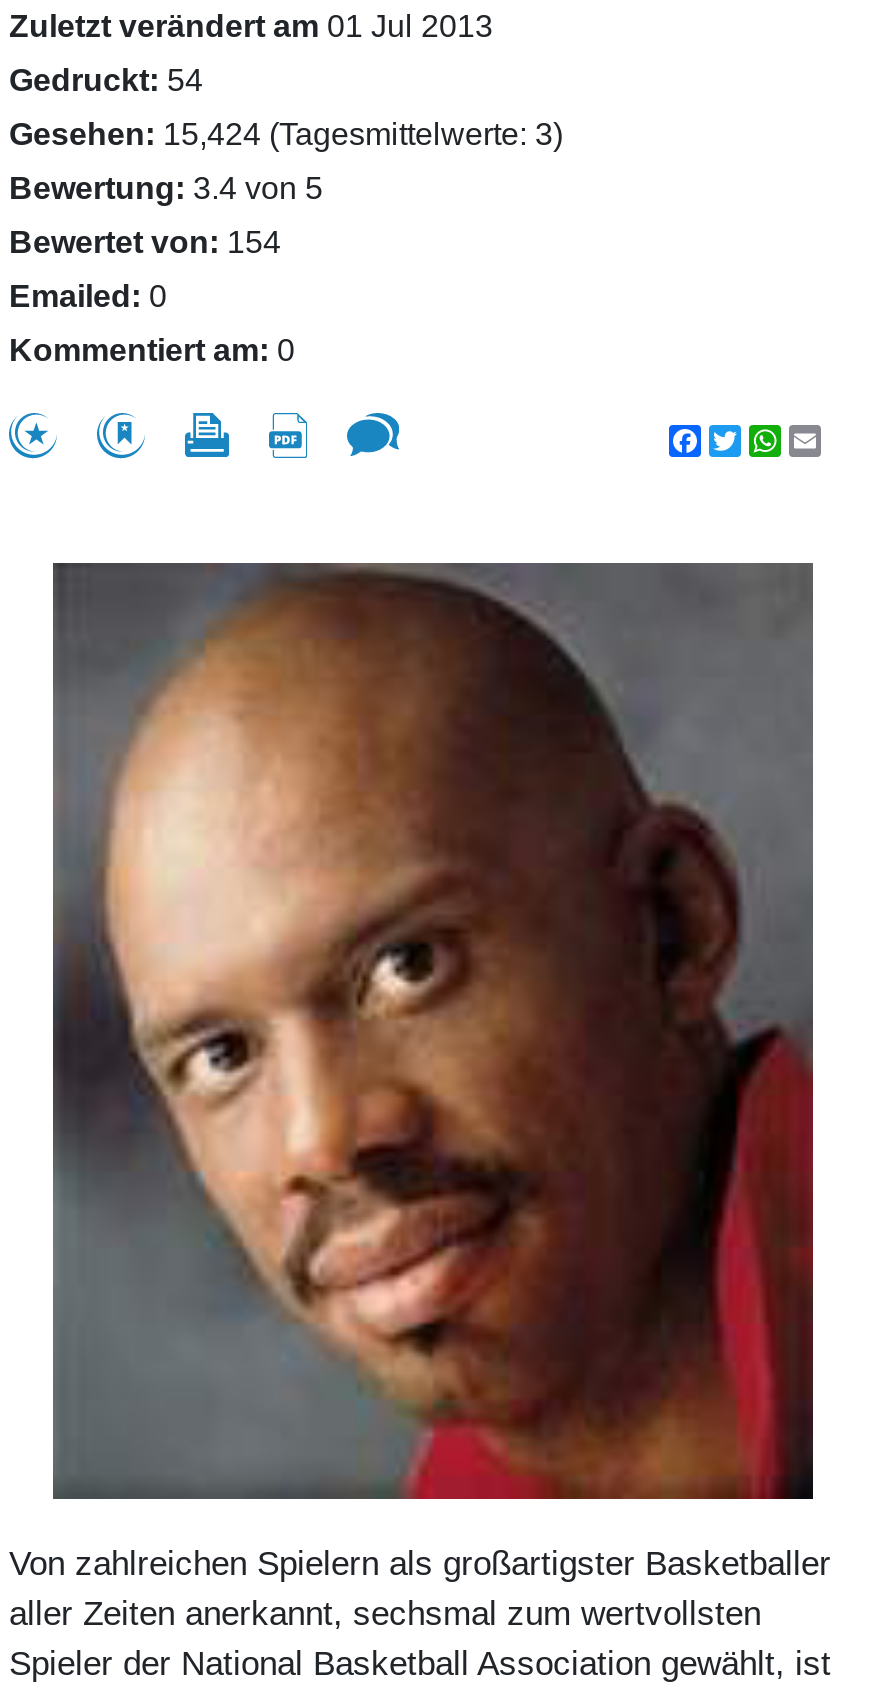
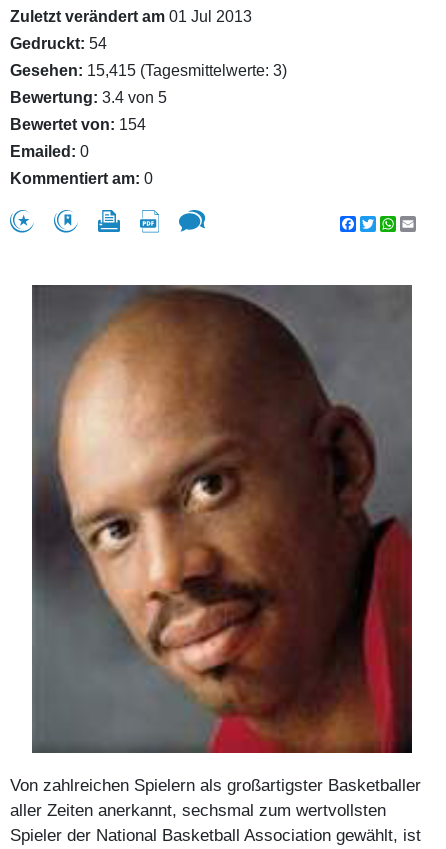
[9,117,563,151] Gesehen: 15,424 (Tagesmittelwerte: 3) -> [10,62,287,79] Gesehen: 15,415 (Tagesmittelwerte: 3)

